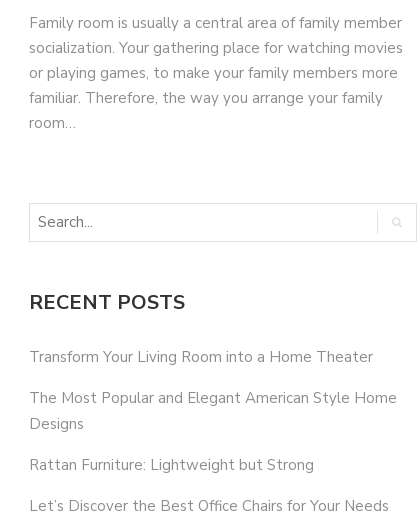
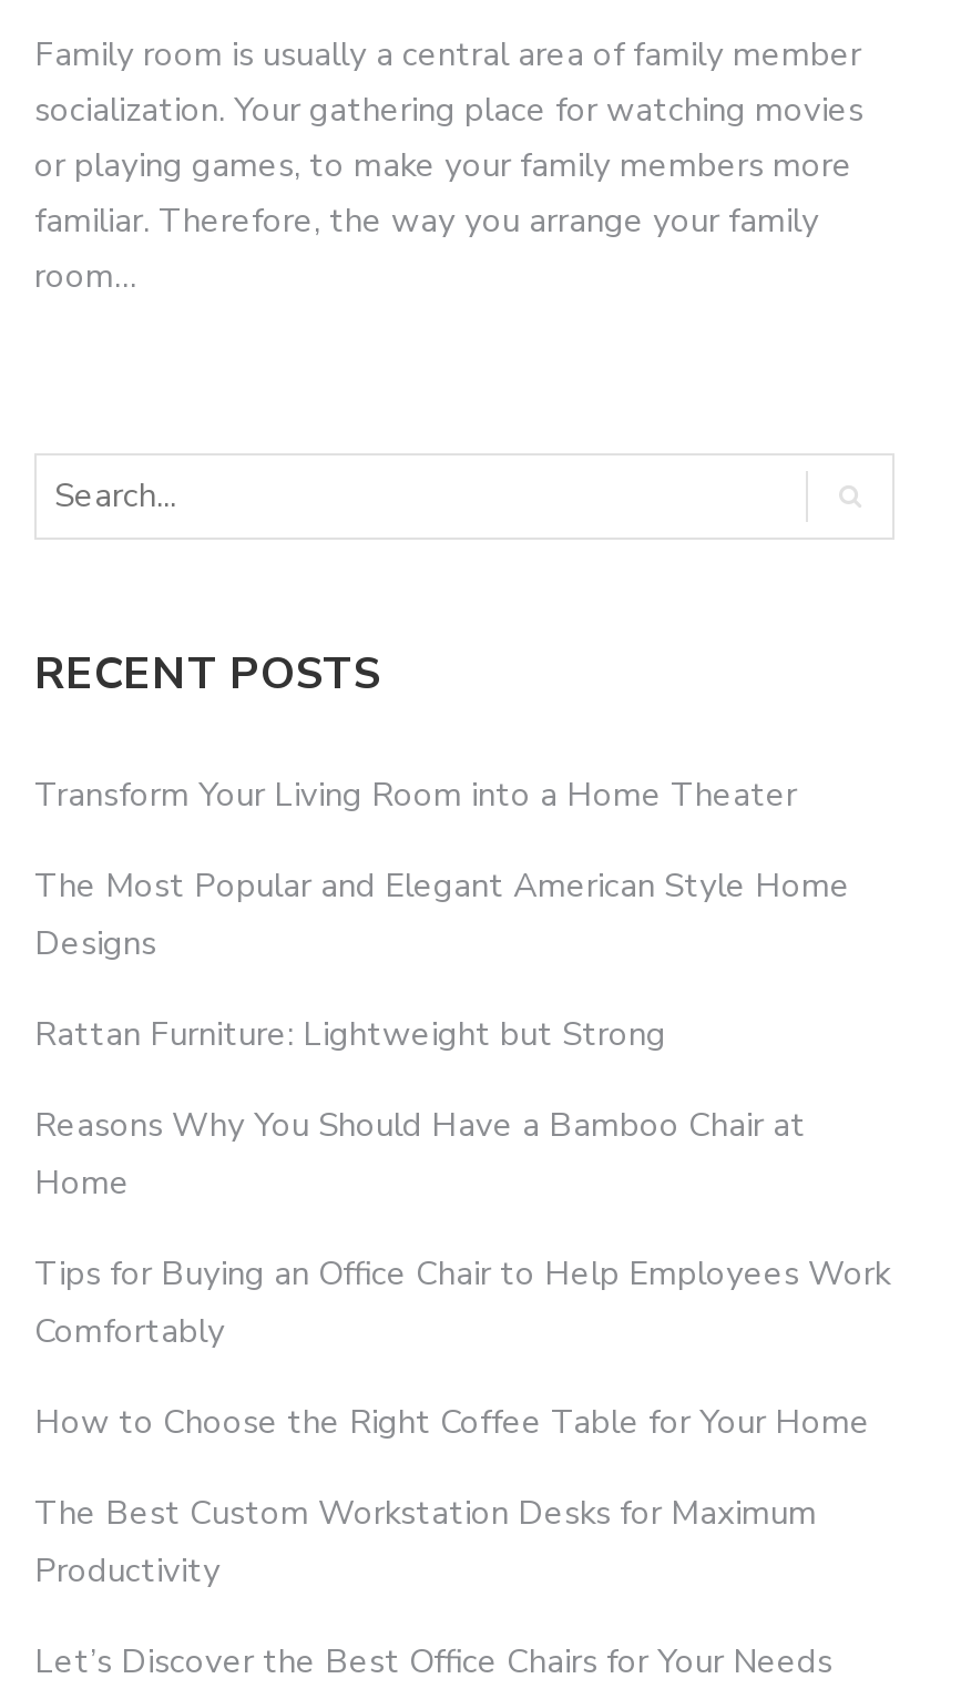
none -> [34,1103,890,1593] Reasons Why You Should Have a Bamboo Chair at | Home | Tips for Buying an Office Chair to Help Employees Work | Comfortably | How to Choose the Right Coffee Table for Your Home | The Best Custom Workstation Desks for Maximum | Productivity

